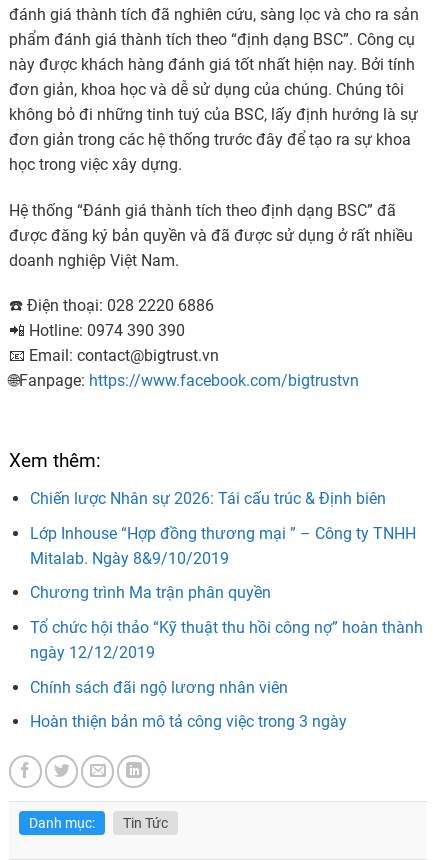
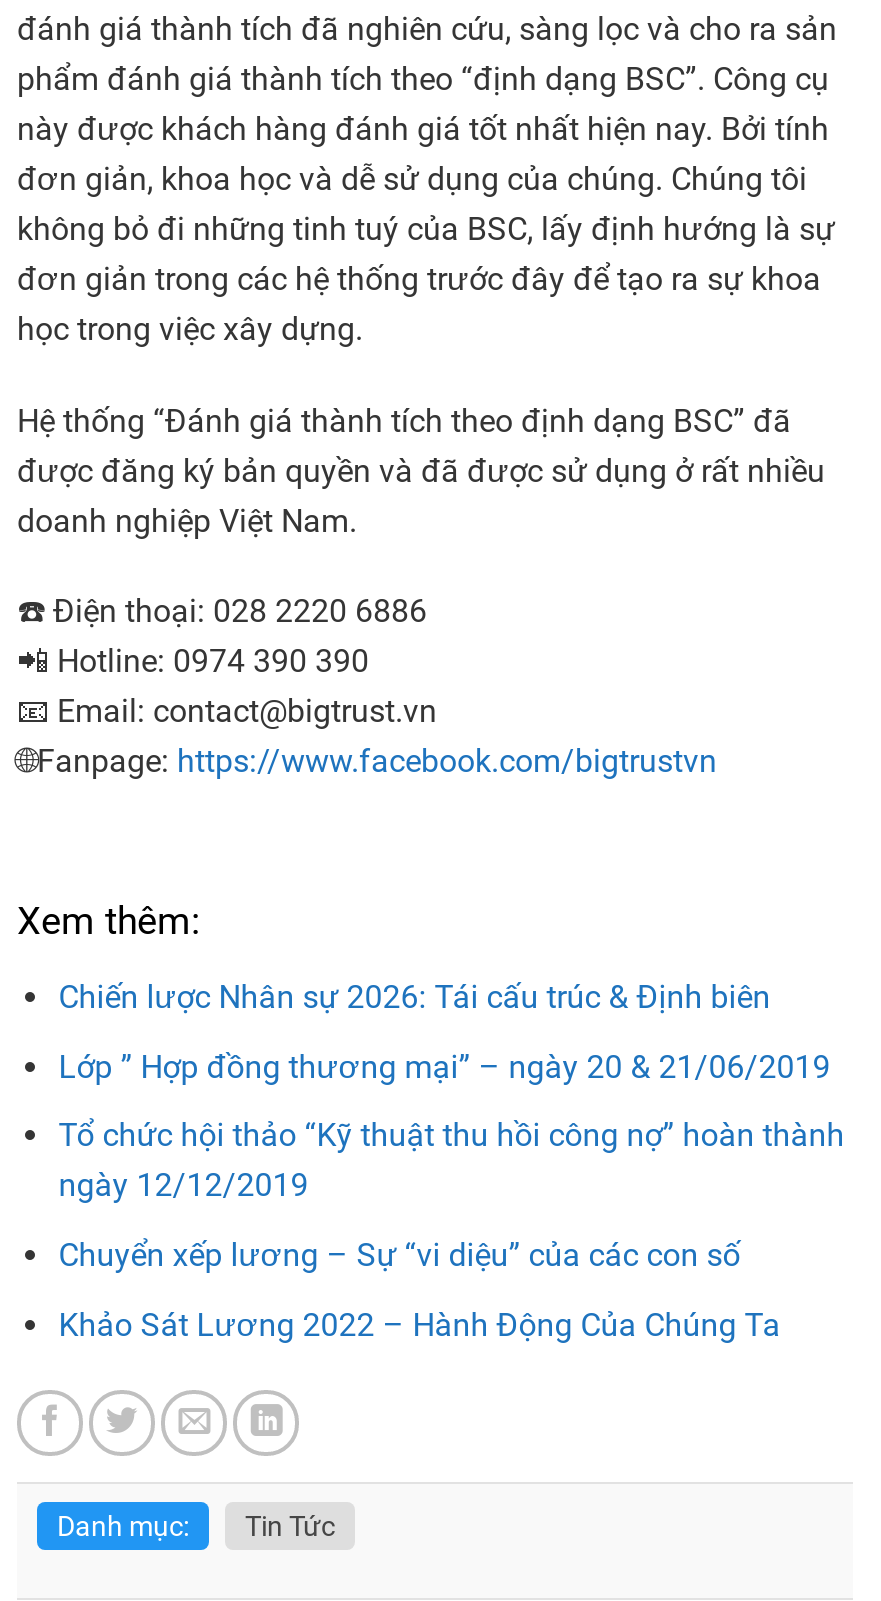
[30,524,416,602] Lớp Inhouse “Hợp đồng thương mại ” – Công ty TNHH | Mitalab. Ngày 8&9/10/2019 | Chương trình Ma trận phân quyền -> [59,1047,831,1085] Lớp ” Hợp đồng thương mại” – ngày 20 & 21/06/2019
[30,677,288,696] Chính sách đãi ngộ lương nhân viên -> [59,1236,741,1274] Chuyển xếp lương – Sự “vi diệu” của các con số
[30,712,347,731] Hoàn thiện bản mô tả công việc trong 3 ngày -> [59,1305,781,1343] Khảo Sát Lương 2022 – Hành Động Của Chúng Ta

